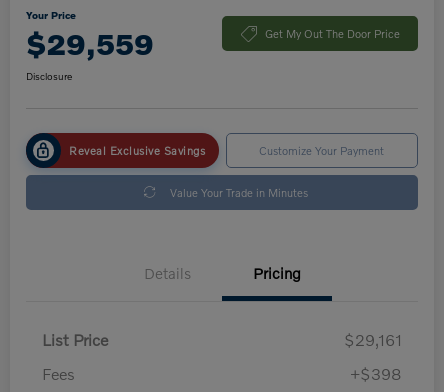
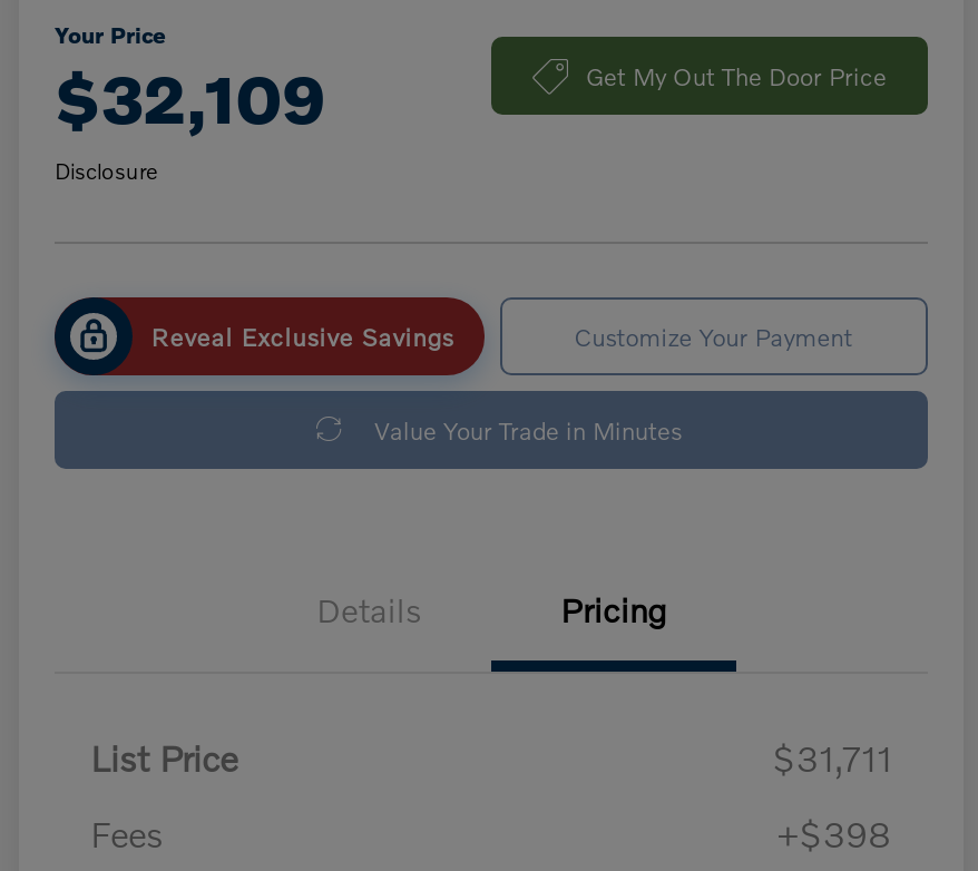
[26,26,154,61] $29,559 -> [55,59,326,137] $32,109
[344,330,402,349] $29,161 -> [772,736,892,778] $31,711

